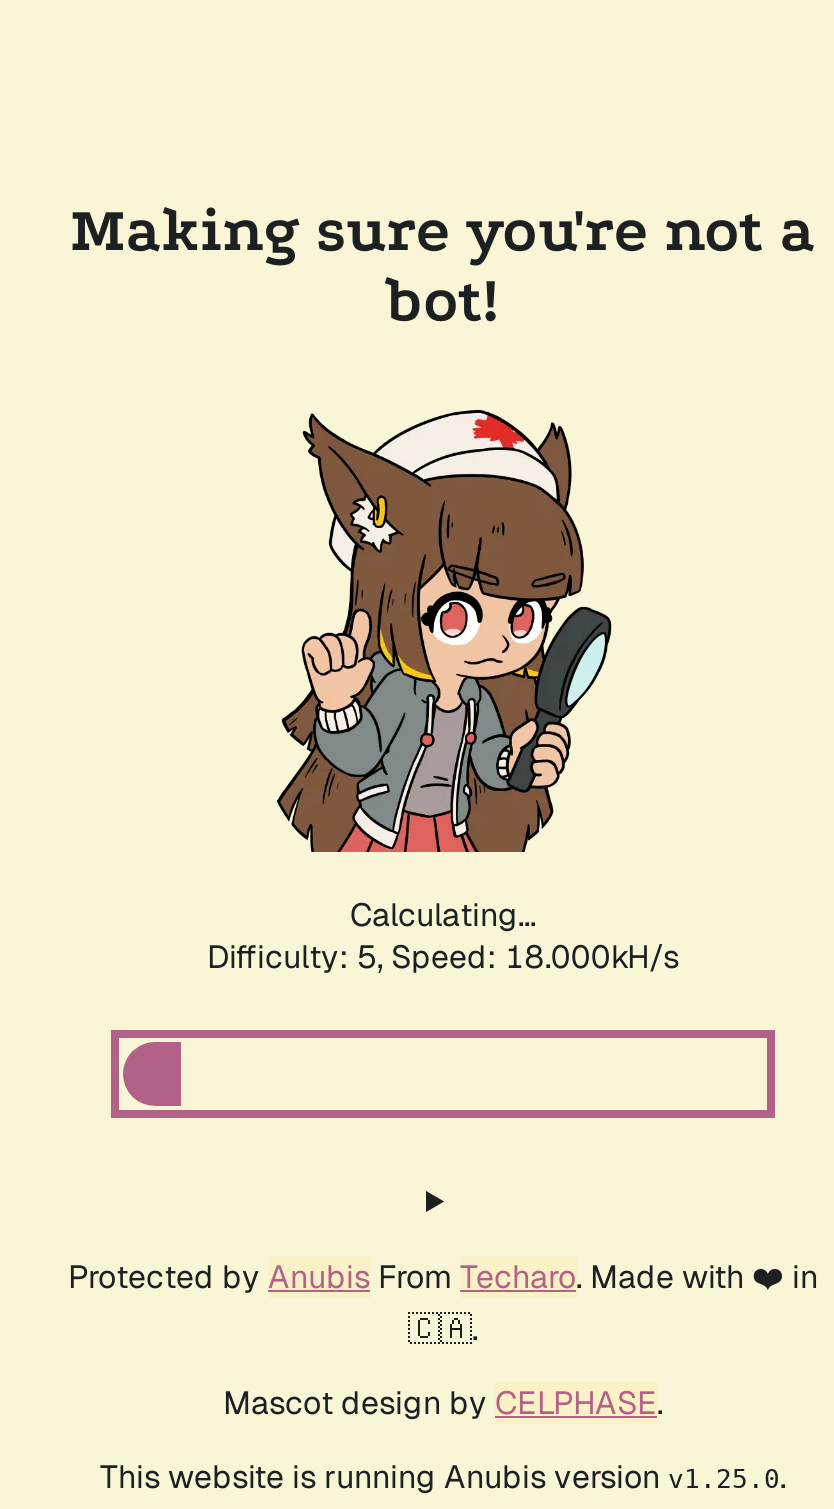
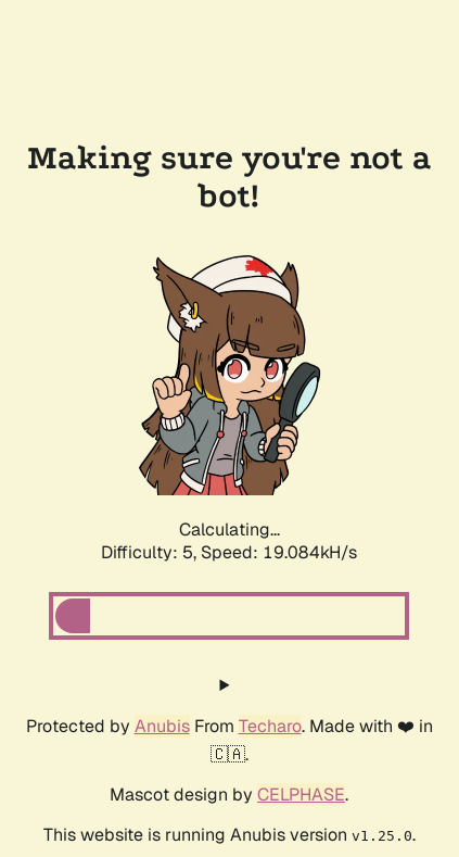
[207,936,679,978] Difficulty: 5, Speed: 18.000kH/s -> [101,541,357,564] Difficulty: 5, Speed: 19.084kH/s

